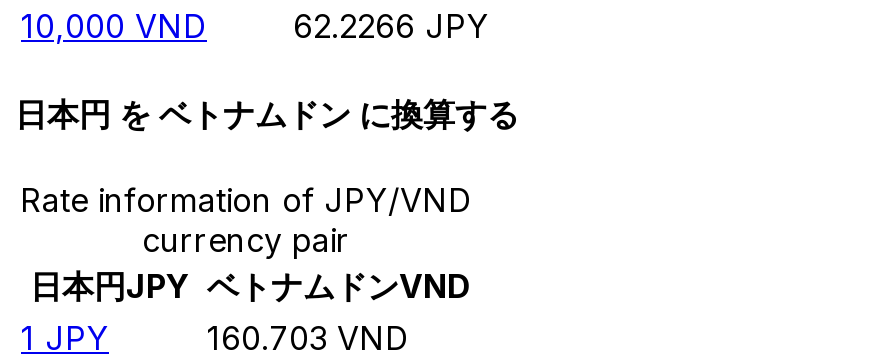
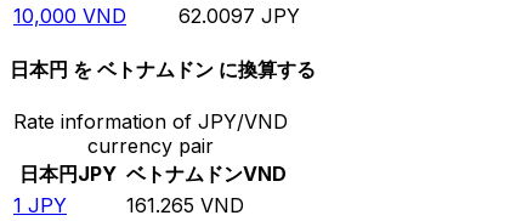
[293,6,489,46] 62.2266 JPY -> [178,3,300,28] 62.0097 JPY
[207,319,409,359] 160.703 VND -> [126,193,244,218] 161.265 VND

